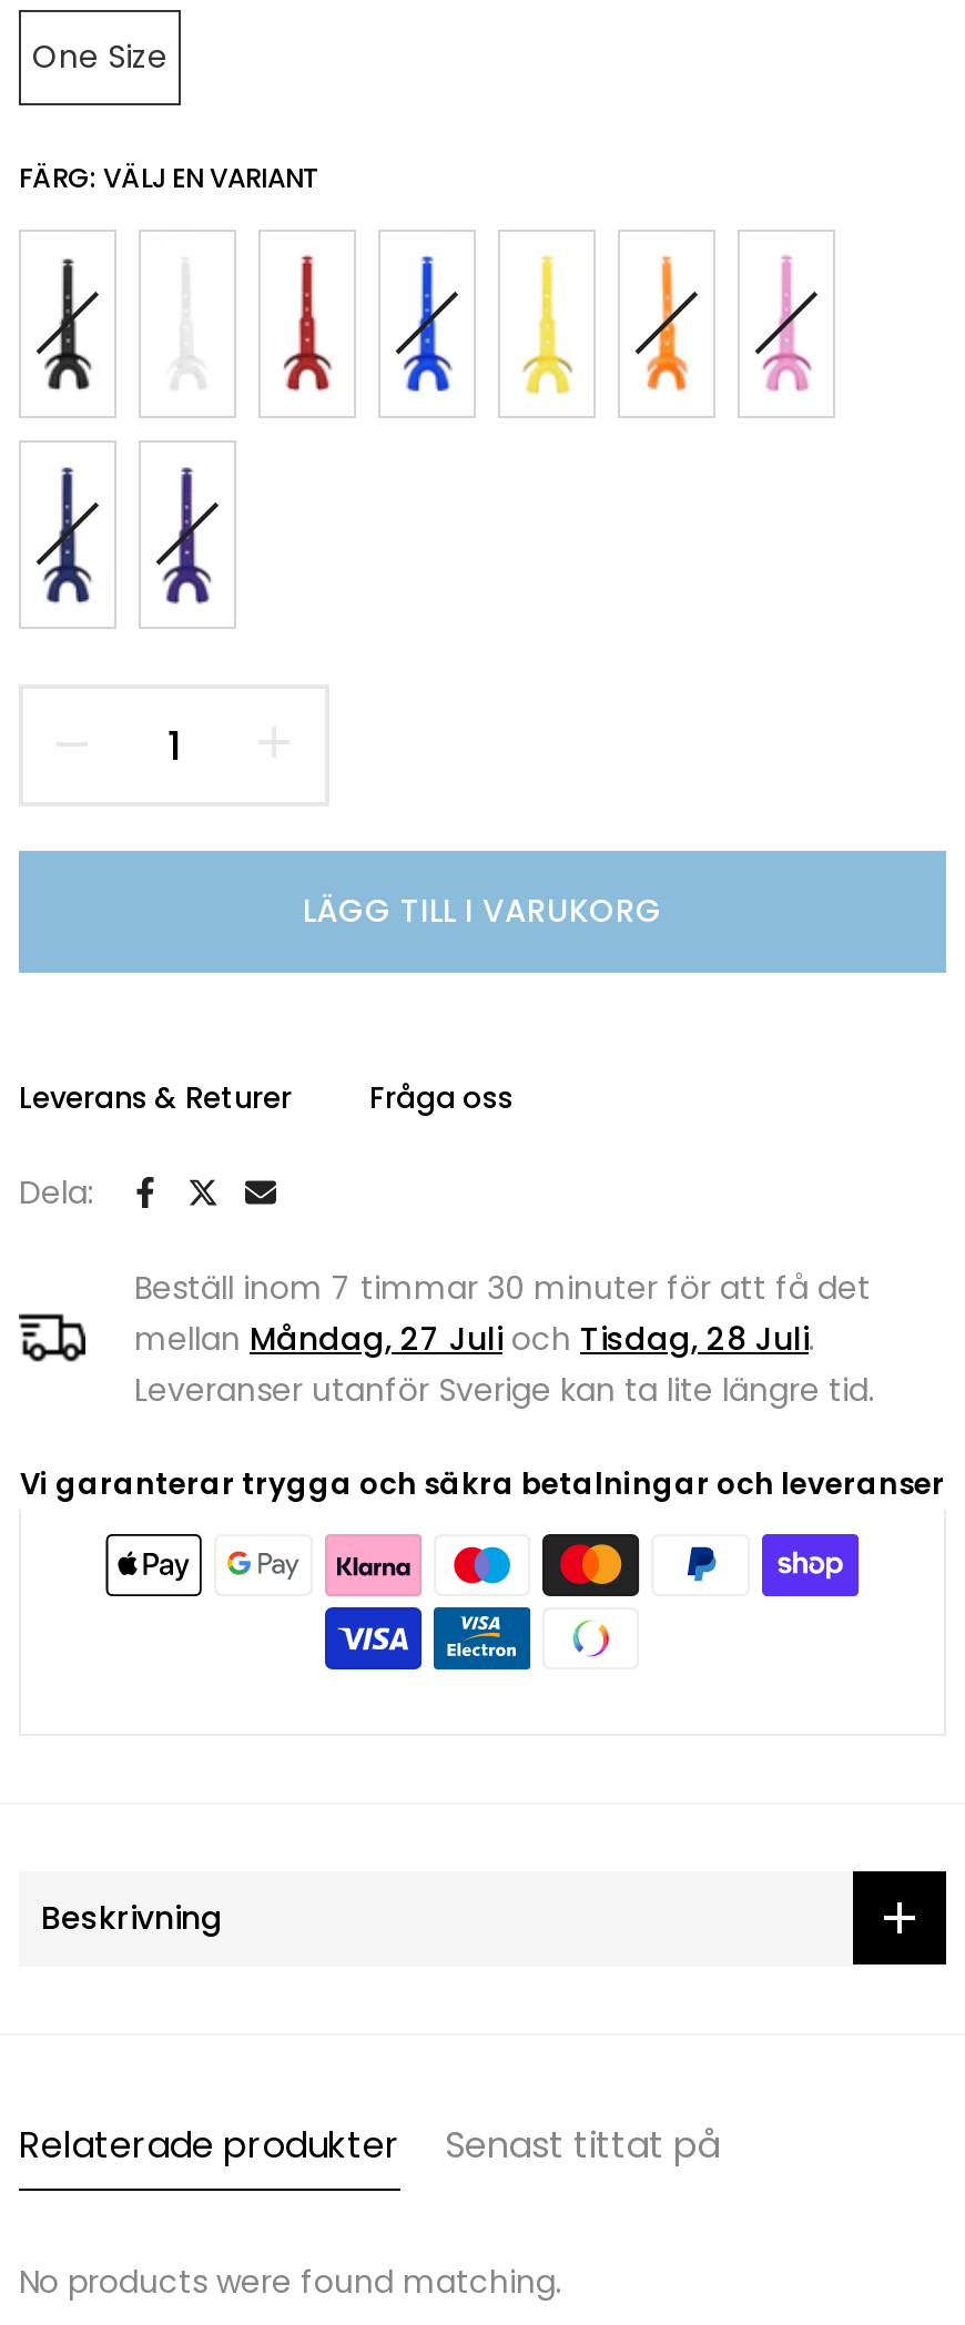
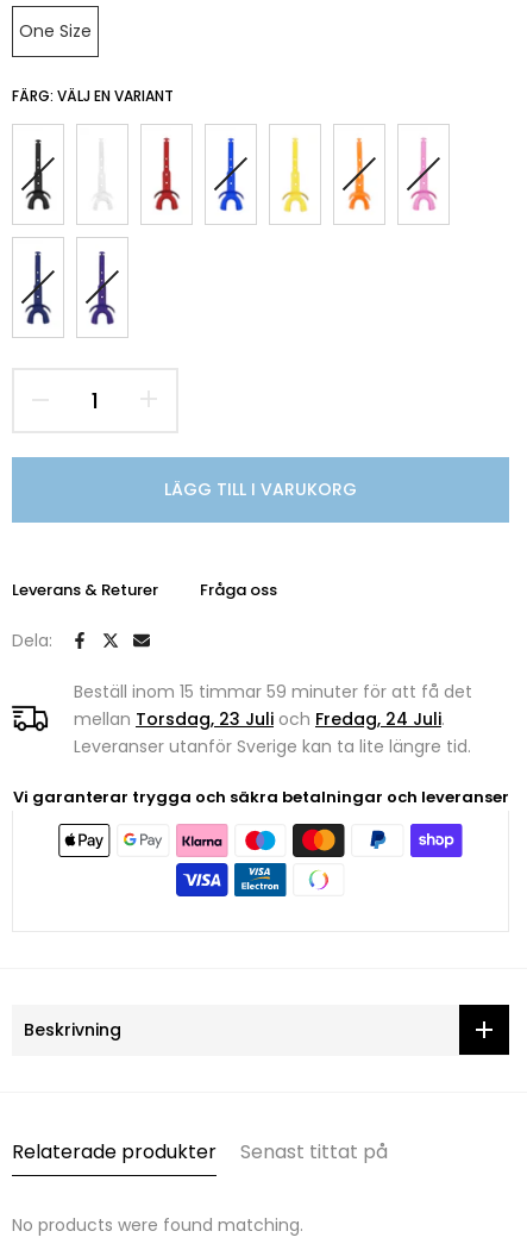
[134,1265,871,1310] Beställ inom 7 timmar 30 minuter för att få det -> [74,680,472,703] Beställ inom 15 timmar 59 minuter för att få det
[134,1316,815,1361] mellan Måndag, 27 Juli och Tisdag, 28 Juli. -> [74,707,445,731] mellan Torsdag, 23 Juli och Fredag, 24 Juli.

